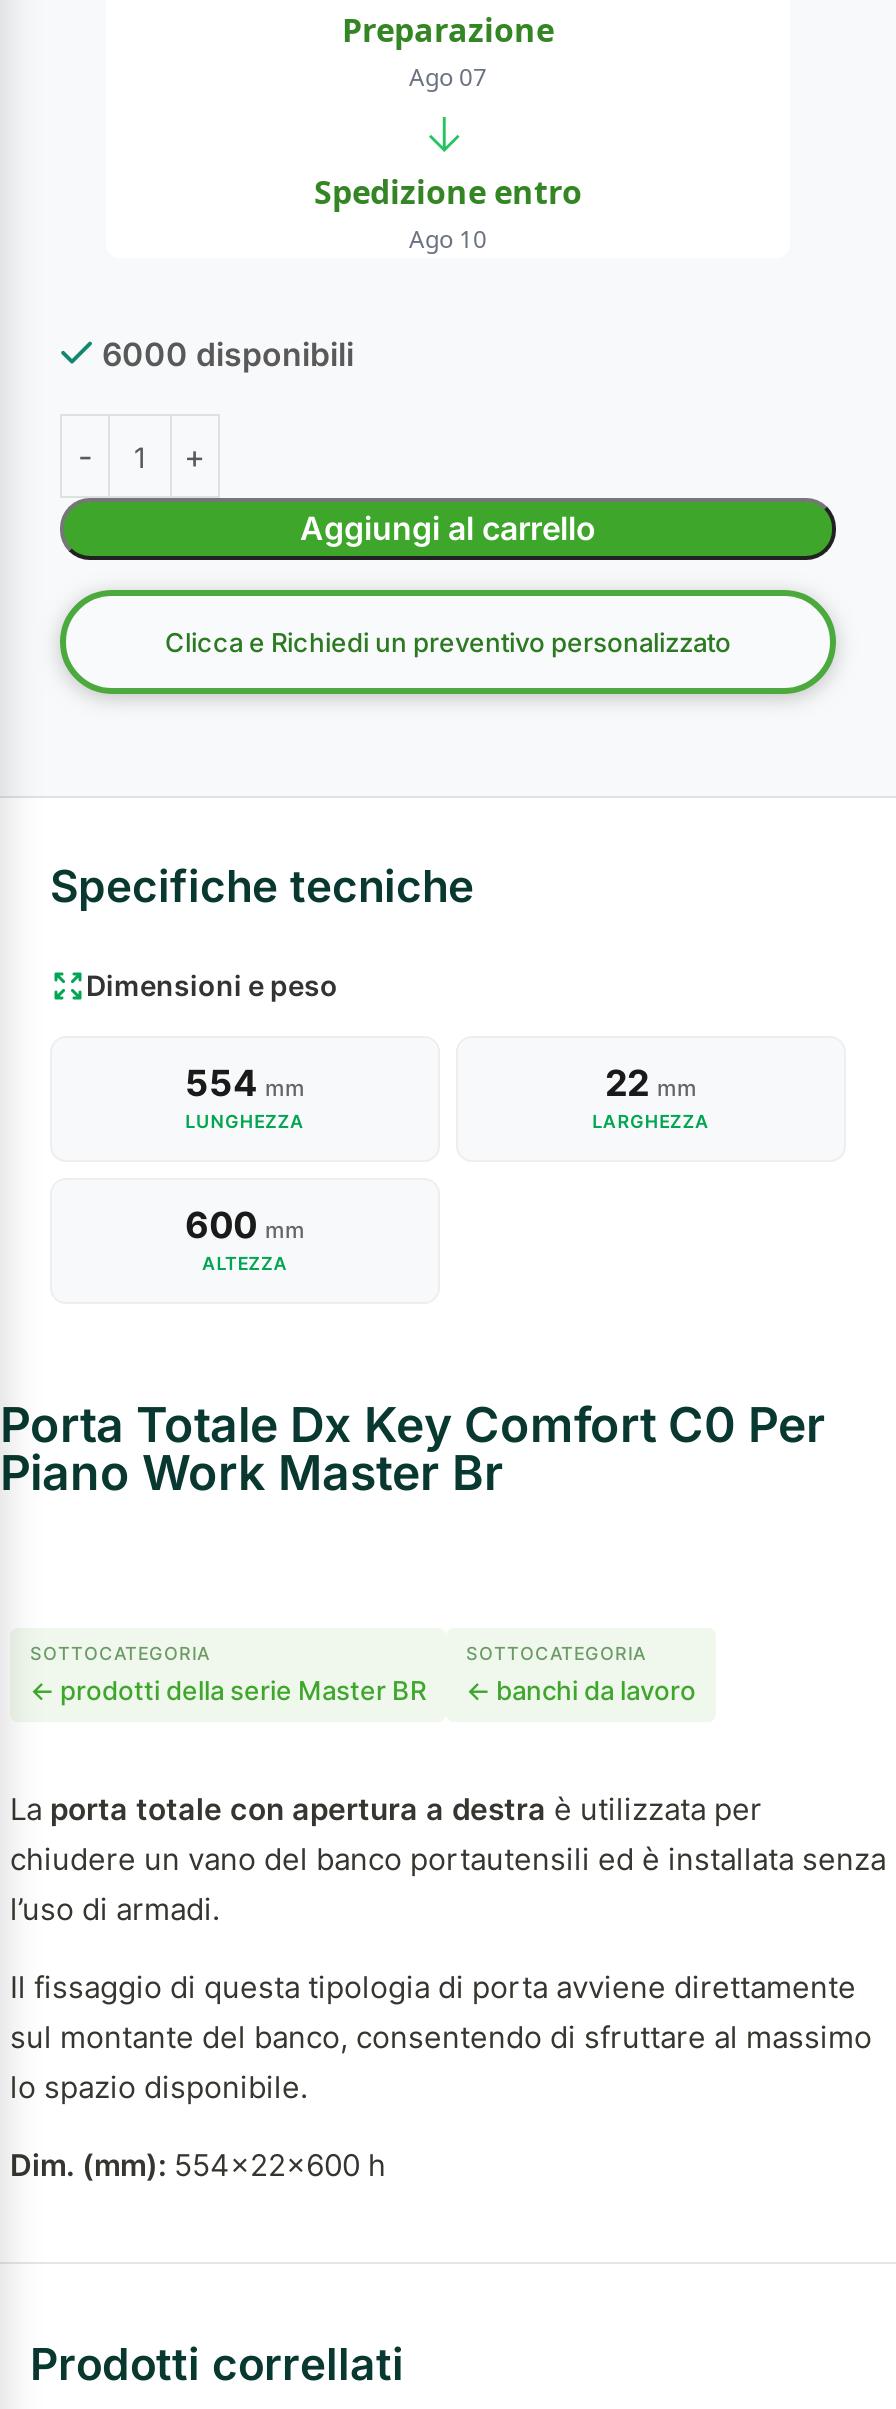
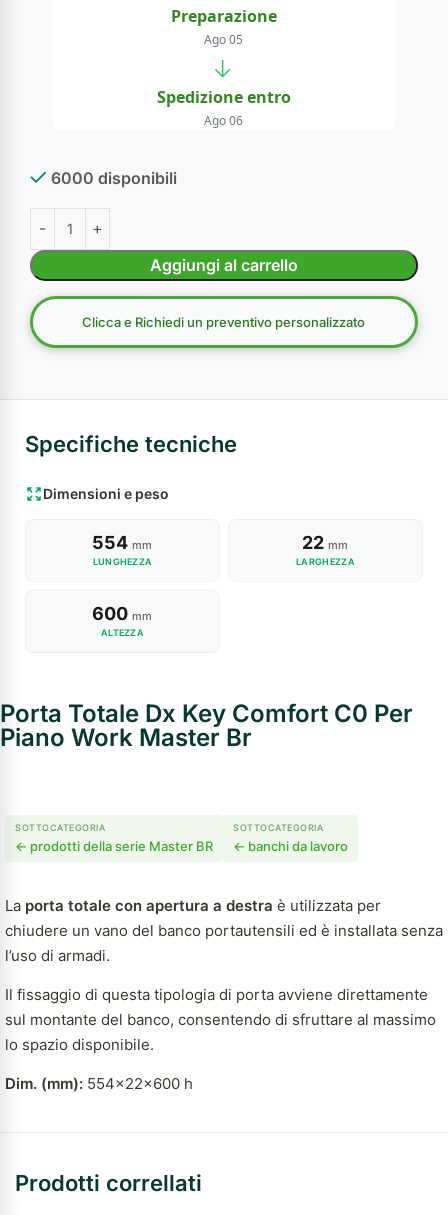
[409,61,487,95] Ago 07 -> [204,30,243,47] Ago 05
[409,223,487,257] Ago 10 -> [204,111,243,128] Ago 06

